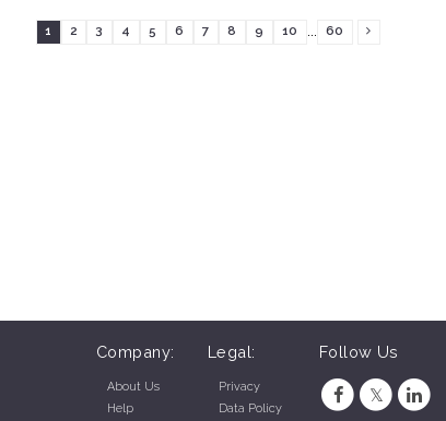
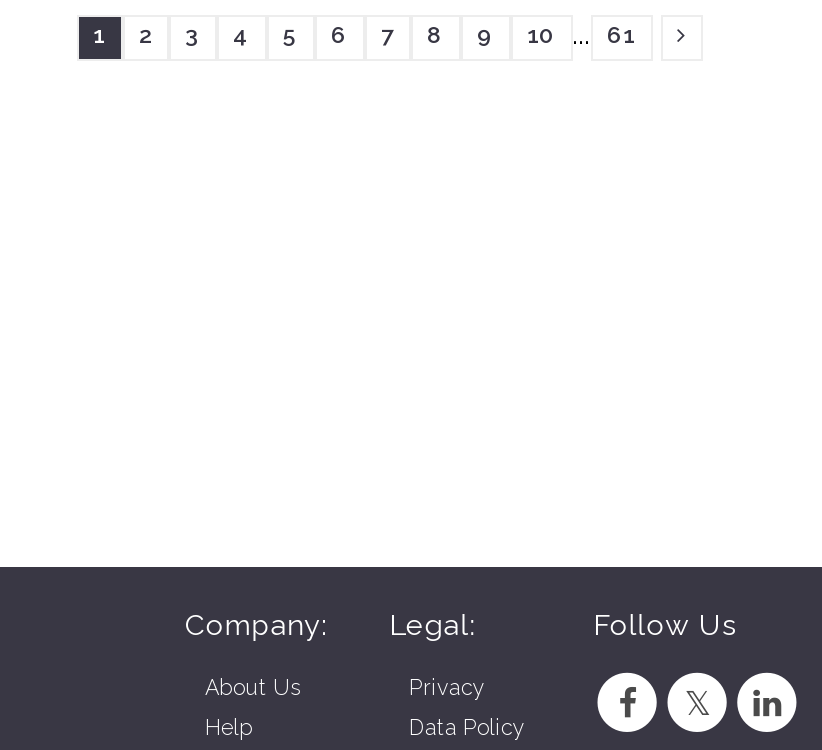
[326,23,343,39] 60 -> [607,22,635,50] 61

